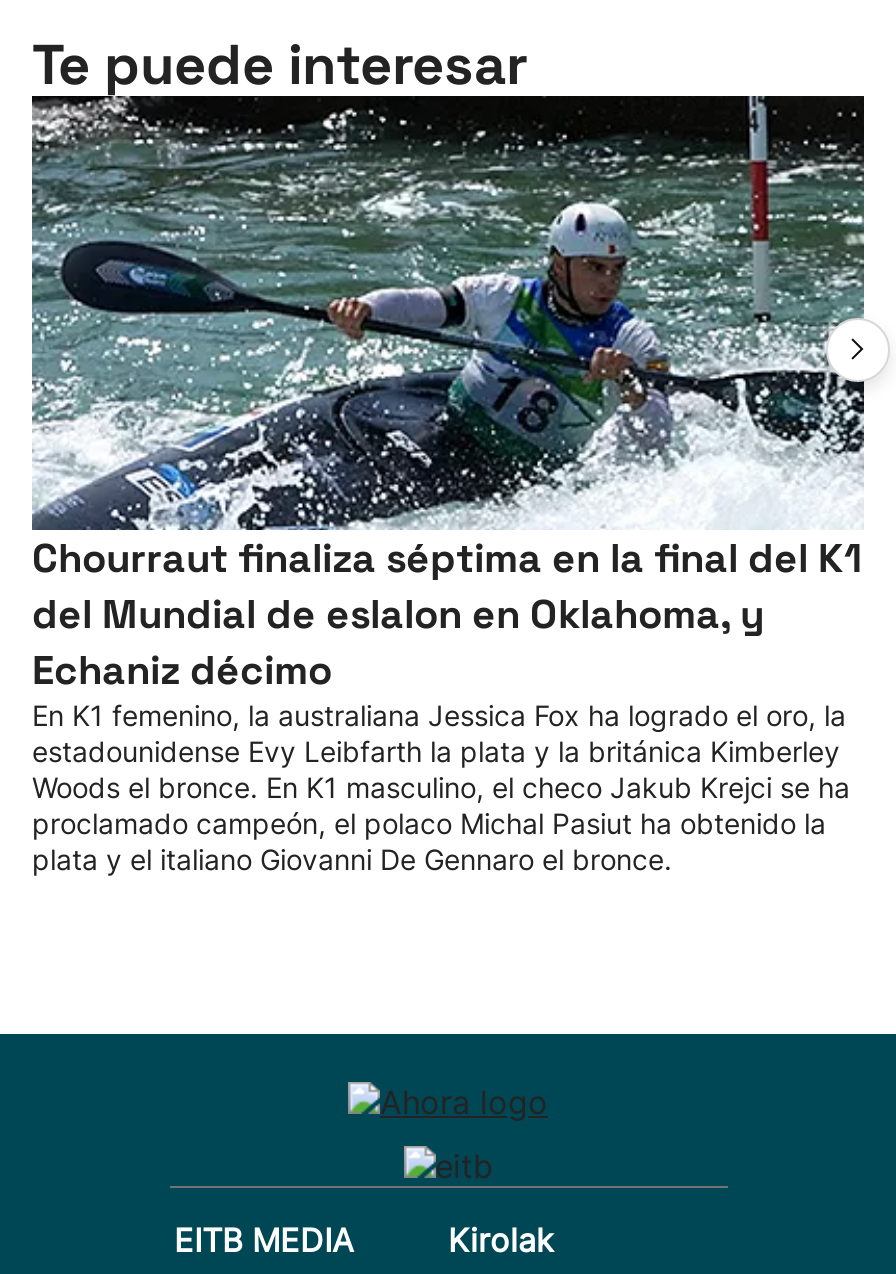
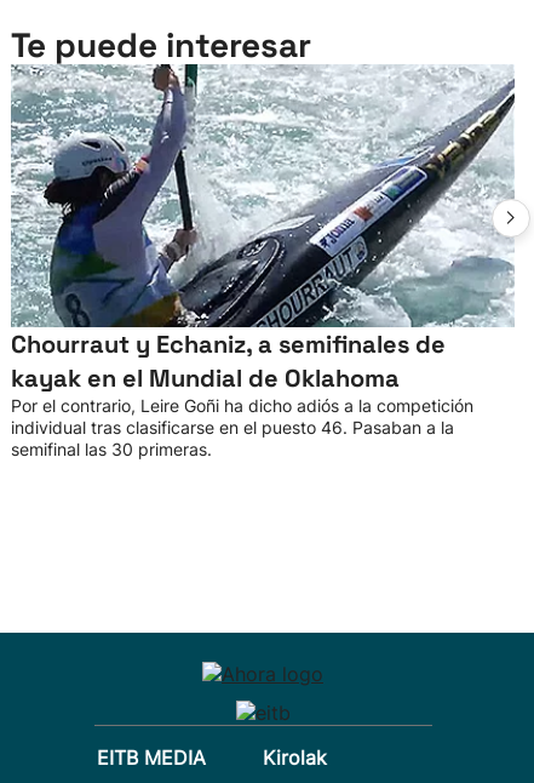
[30,94,866,876] [image] | Chourraut finaliza séptima en la final del K1 | del Mundial de eslalon en Oklahoma, y | Echaniz décimo | En K1 femenino, la australiana Jessica Fox ha logrado el oro, la | estadounidense Evy Leibfarth la plata y la británica Kimberley | Woods el bronce. En K1 masculino, el checo Jakub Krejci se ha | proclamado campeón, el polaco Michal Pasiut ha obtenido la | plata y el italiano Giovanni De Gennaro el bronce. -> [11,64,516,459] [image] | Chourraut y Echaniz, a semifinales de | kayak en el Mundial de Oklahoma | Por el contrario, Leire Goñi ha dicho adiós a la competición | individual tras clasificarse en el puesto 46. Pasaban a la | semifinal las 30 primeras.

